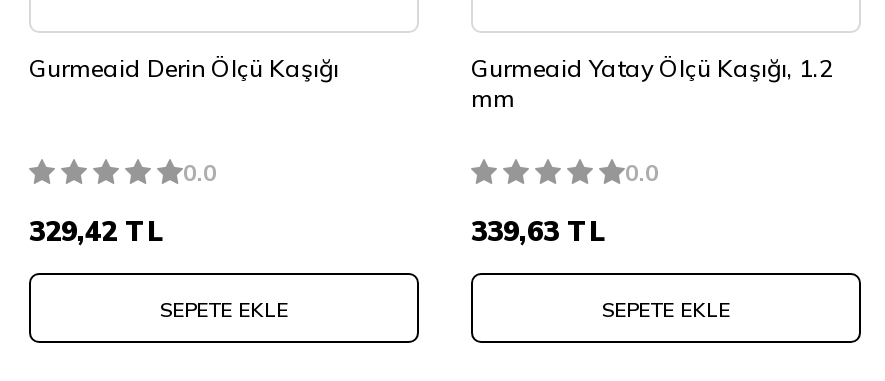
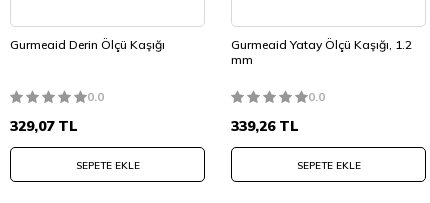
[29,214,165,250] 329,42 TL -> [10,117,78,135] 329,07 TL
[471,214,607,250] 339,63 TL -> [231,117,299,135] 339,26 TL

